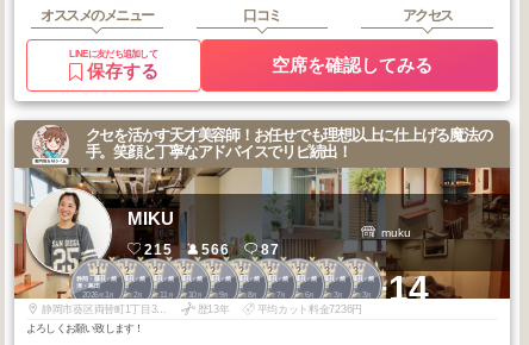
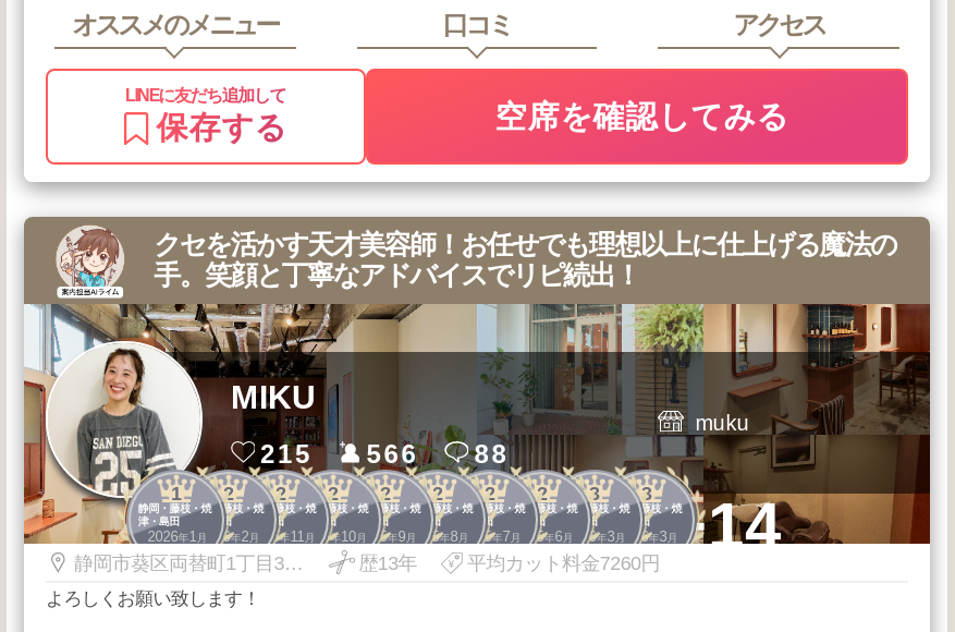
[144,241,280,258] 215 566 87 -> [260,439,509,469] 215 566 88
[257,303,362,315] 平均カット料金7236円 -> [467,552,660,574] 平均カット料金7260円

